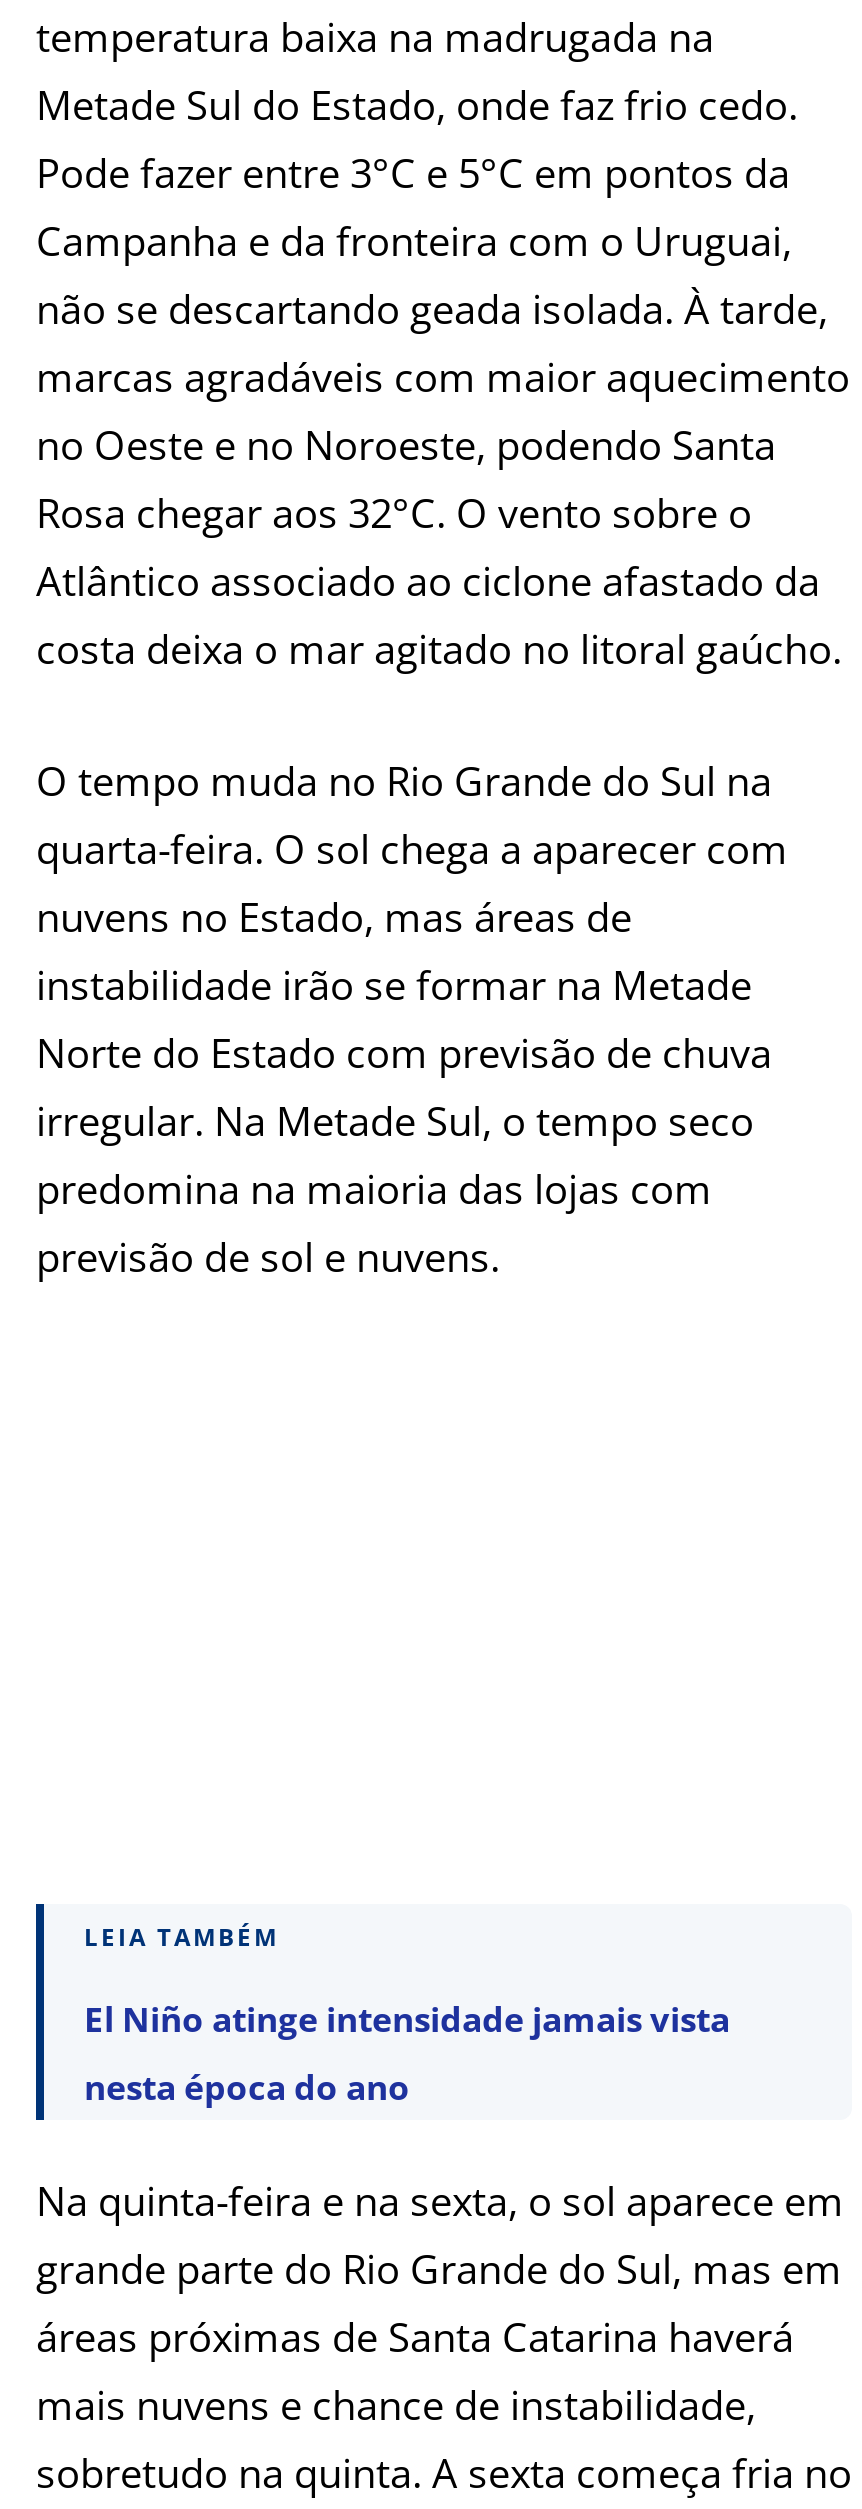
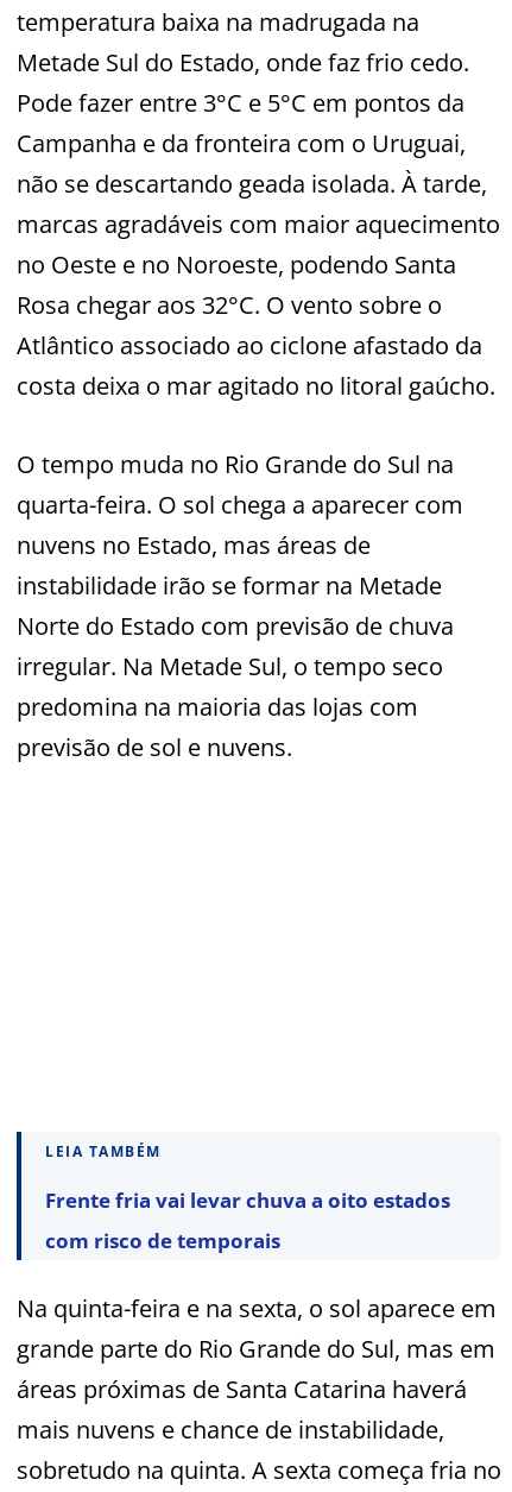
[84,1995,730,2041] El Niño atinge intensidade jamais vista -> [45,1186,450,1213] Frente fria vai levar chuva a oito estados
[84,2063,410,2109] nesta época do ano -> [45,1227,280,1254] com risco de temporais

